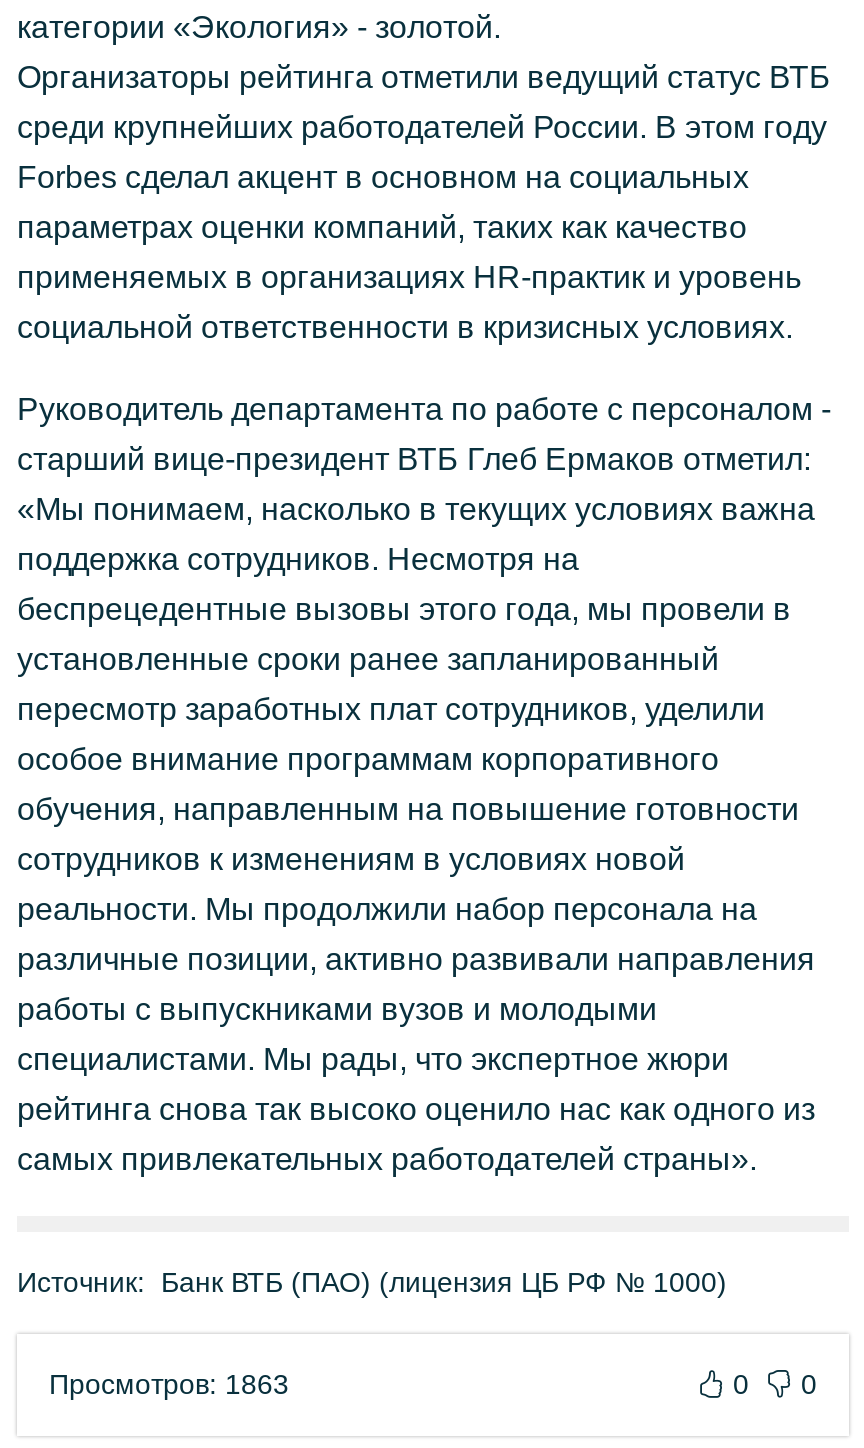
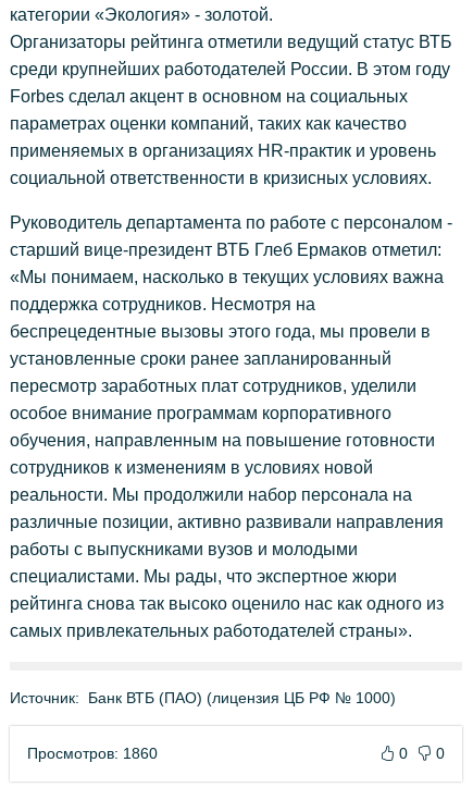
[49,1368,289,1400] Просмотров: 1863 -> [27,745,158,762] Просмотров: 1860

